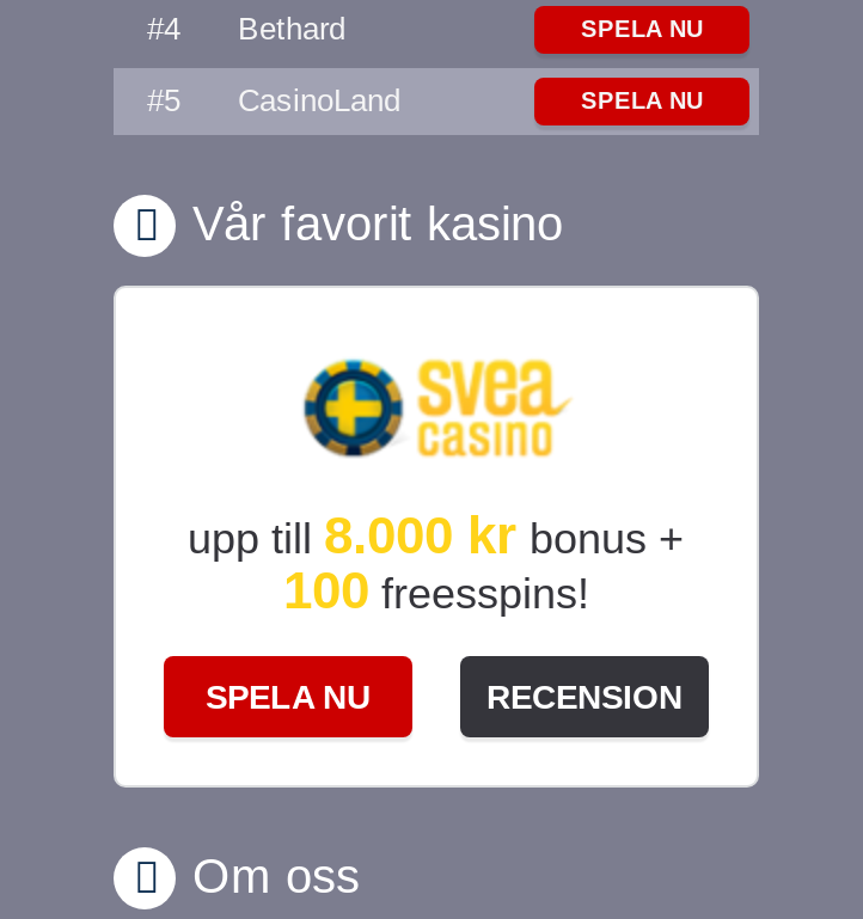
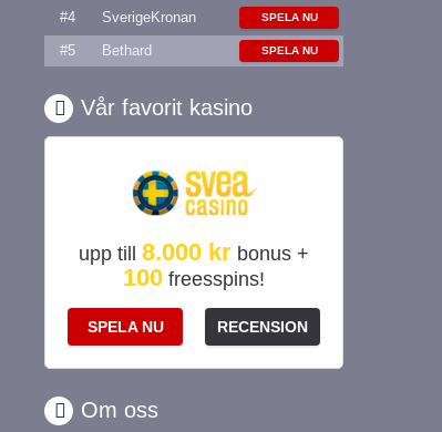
moved [238,12,345,48] -> [102,43,152,59]: Bethard
none -> [102,9,196,26] SverigeKronan
[238,83,400,119] CasinoLand -> none

